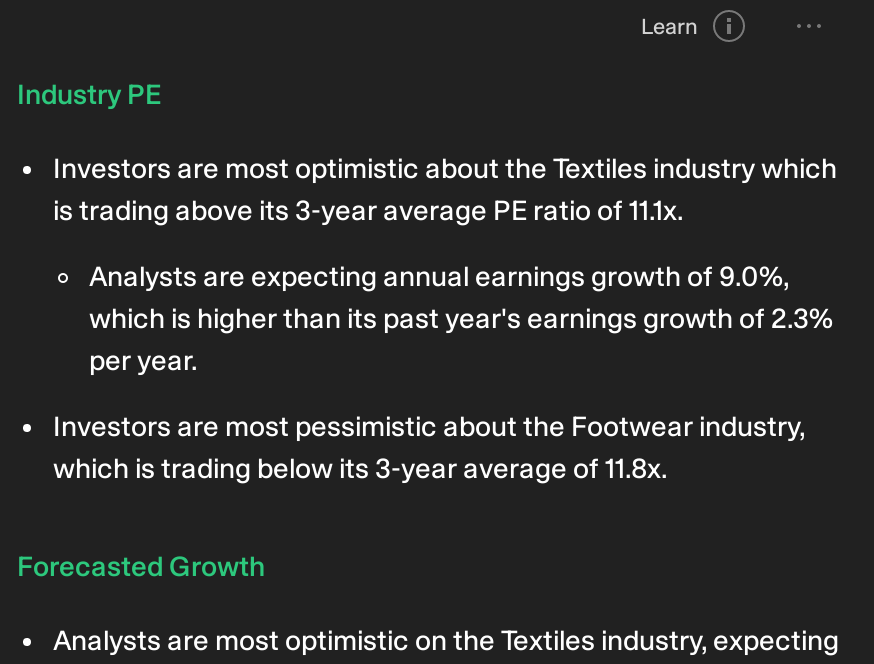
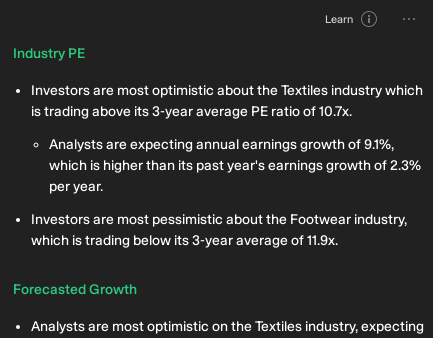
[53,194,683,228] is trading above its 3-year average PE ratio of 11.1x. -> [31,103,352,120] is trading above its 3-year average PE ratio of 10.7x.
[89,260,789,294] Analysts are expecting annual earnings growth of 9.0%, -> [49,136,394,153] Analysts are expecting annual earnings growth of 9.1%,
[53,452,667,486] which is trading below its 3-year average of 11.8x. -> [31,232,338,249] which is trading below its 3-year average of 11.9x.

